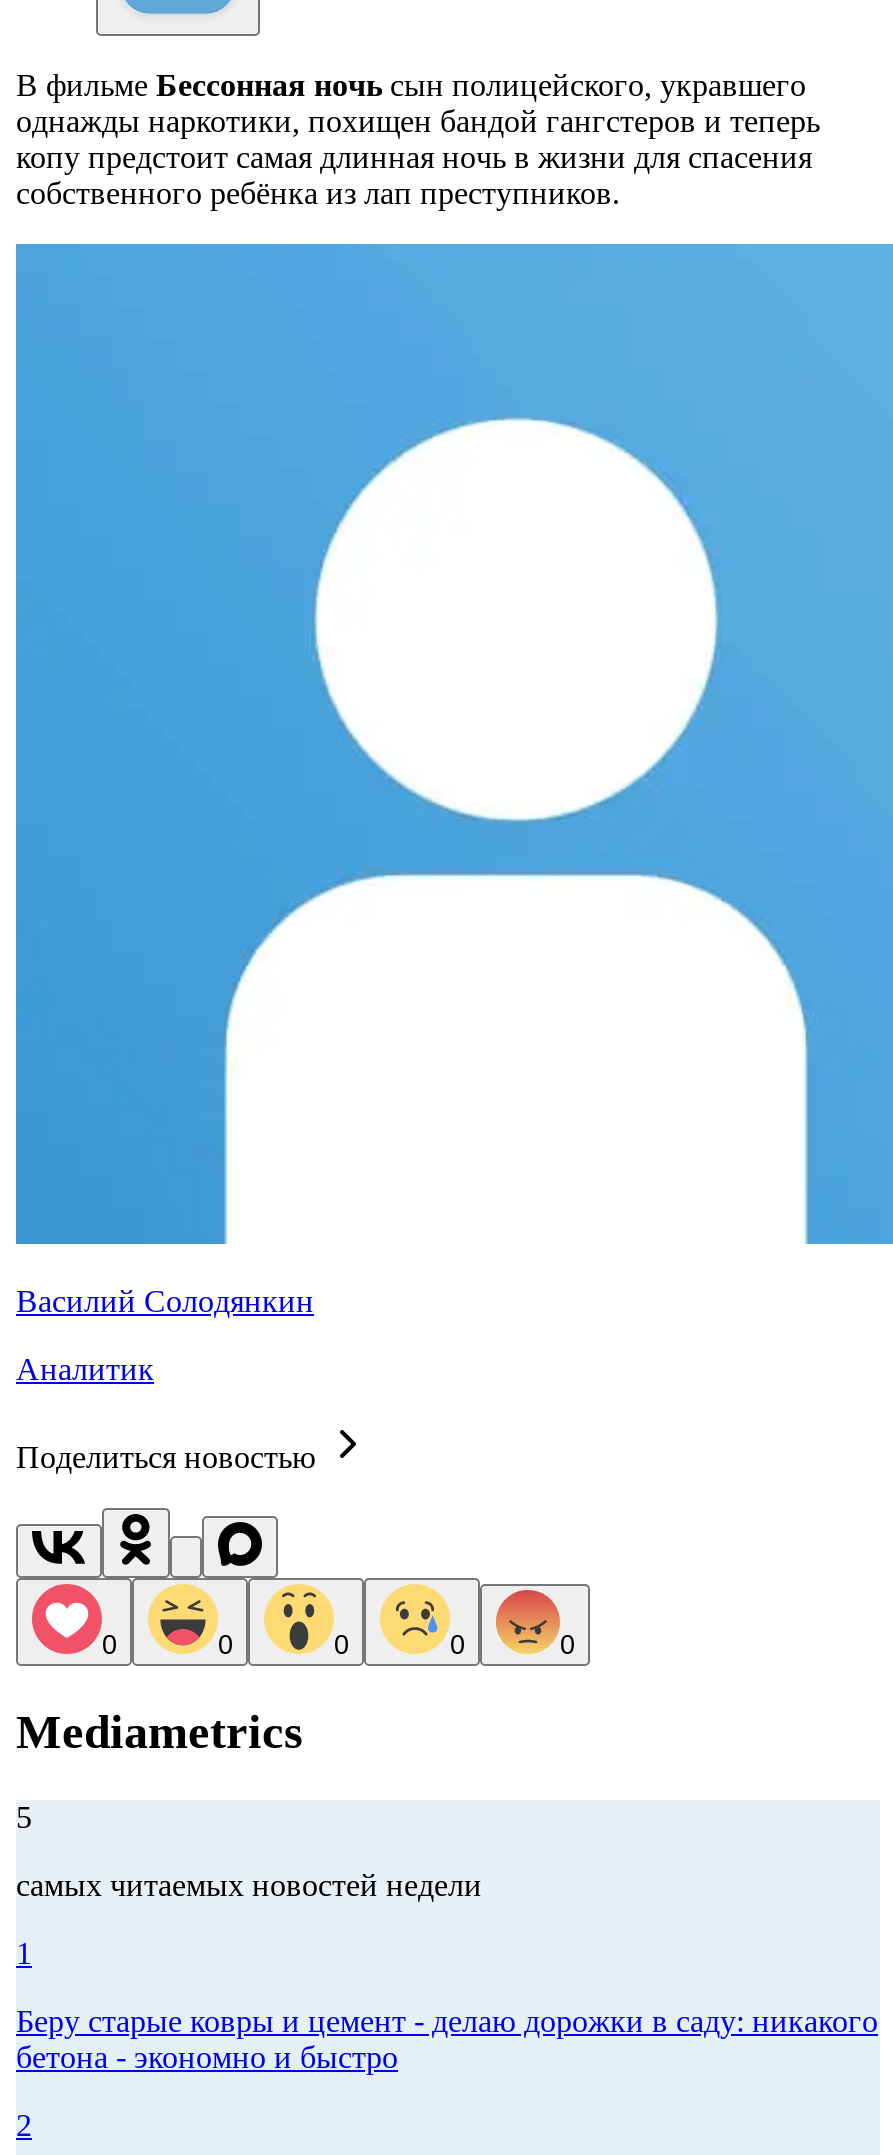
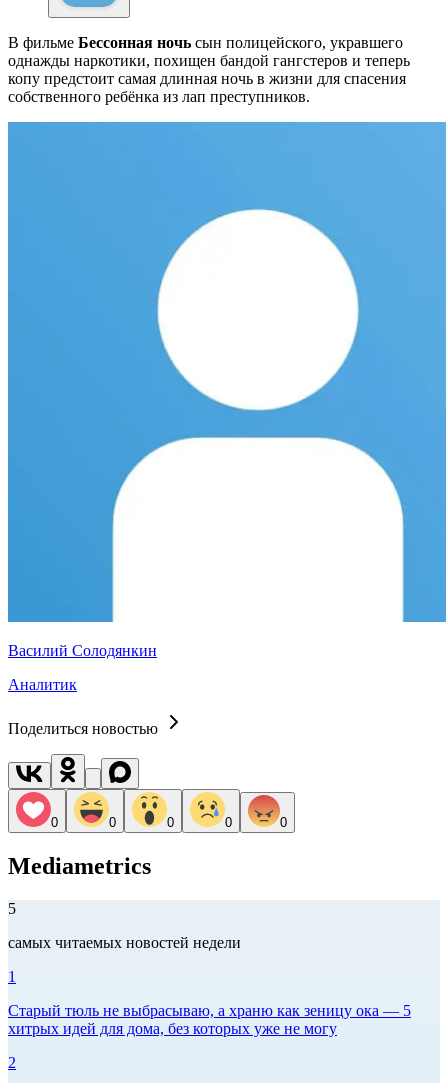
[16,2004,878,2074] Беру старые ковры и цемент - делаю дорожки в саду: никакого | бетона - экономно и быстро -> [8,1002,411,1037] Старый тюль не выбрасываю, а храню как зеницу ока — 5 | хитрых идей для дома, без которых уже не могу

